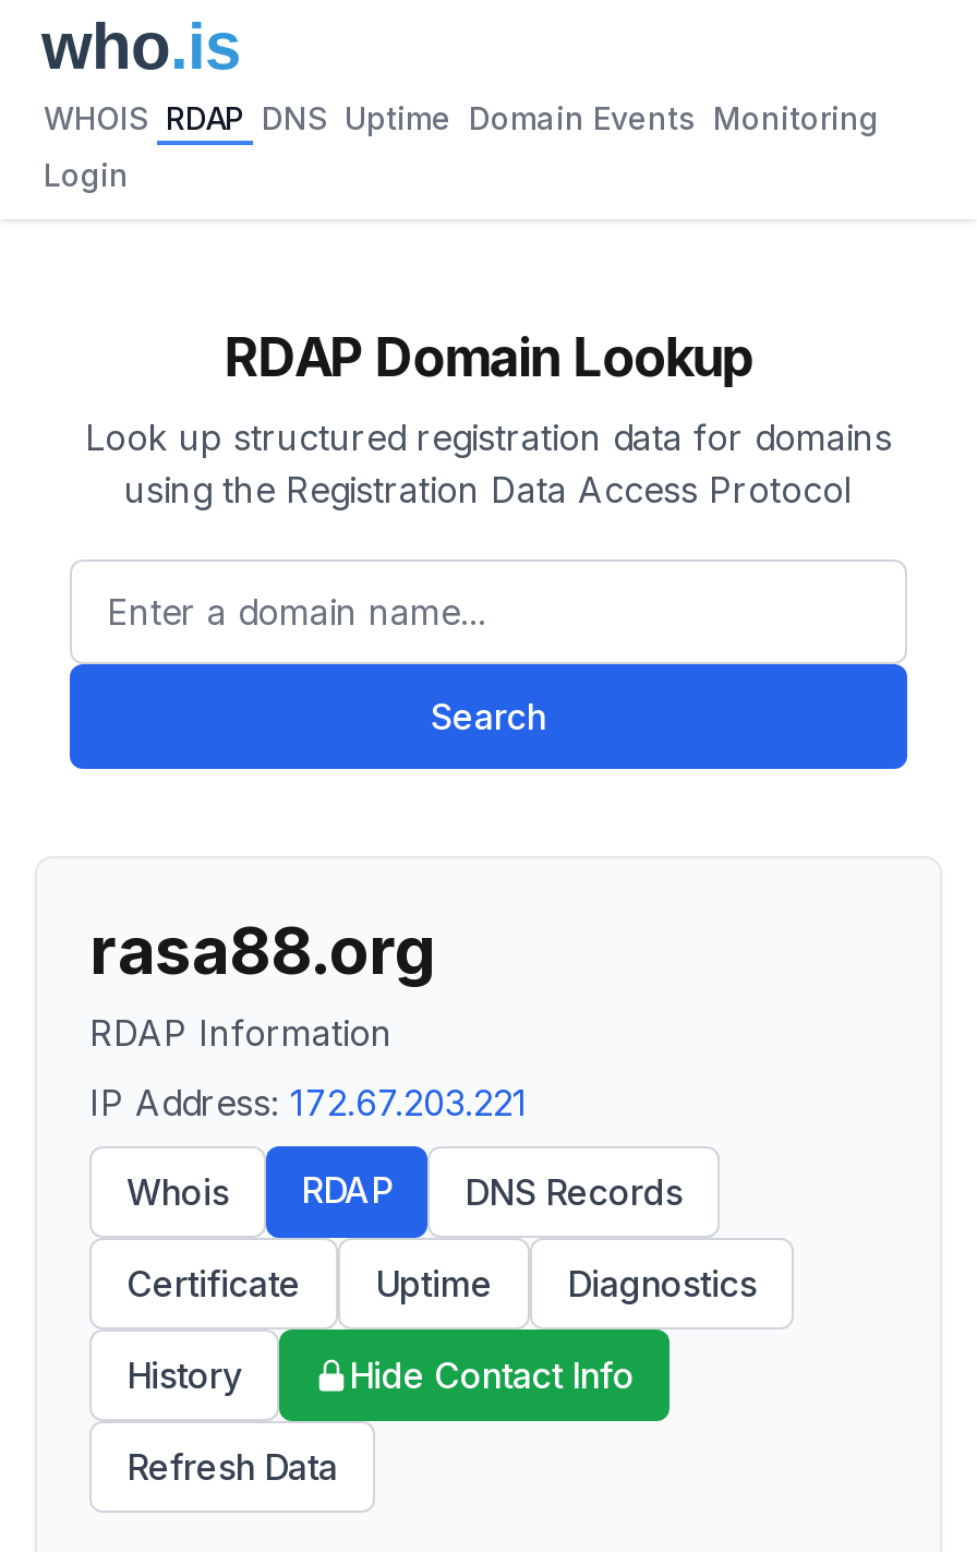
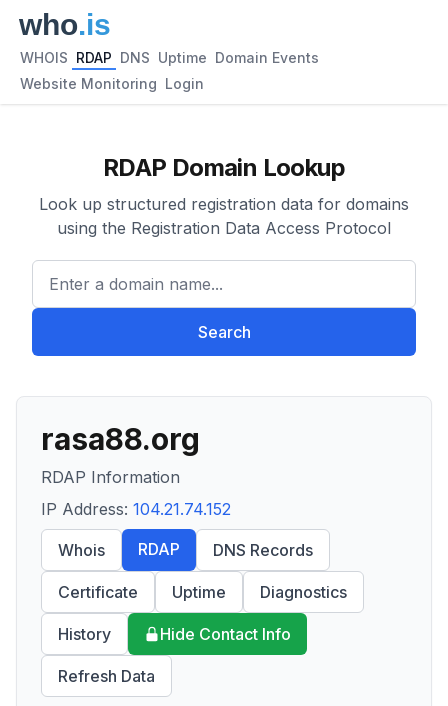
[44,99,879,136] WHOIS RDAP DNS Uptime Domain Events Monitoring -> [20,49,319,66] WHOIS RDAP DNS Uptime Domain Events
[44,156,129,193] Login -> [20,75,204,92] Website Monitoring Login
[89,1081,528,1124] IP Address: 172.67.203.221 -> [41,499,231,519] IP Address: 104.21.74.152

